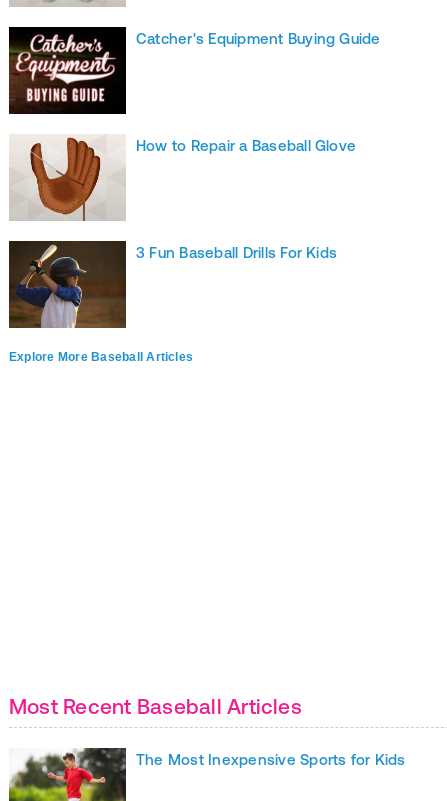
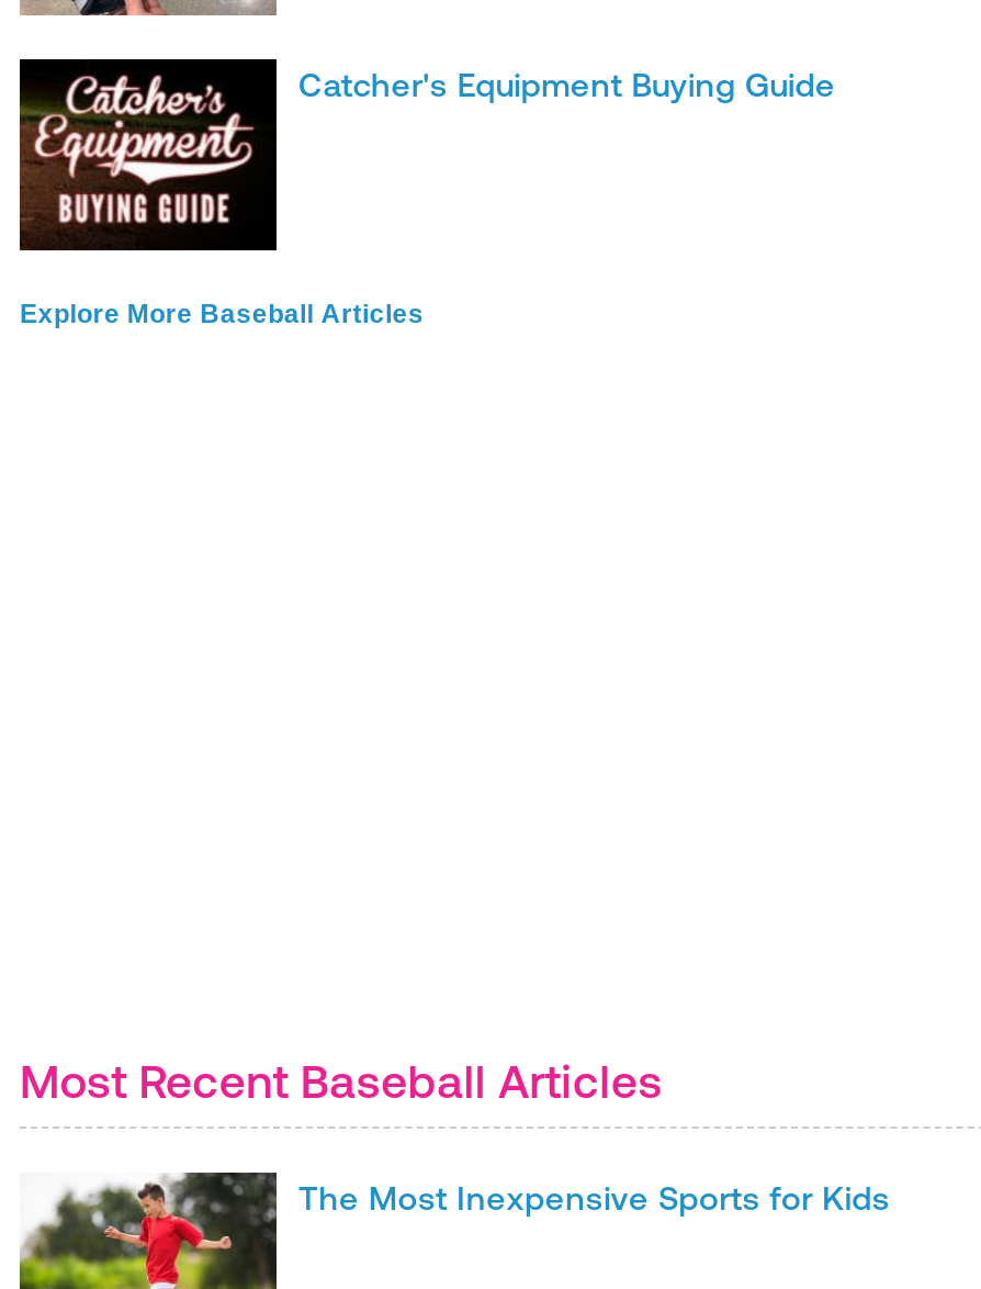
[10,136,356,220] [image] | How to Repair a Baseball Glove -> none
[9,241,337,329] [image] | 3 Fun Baseball Drills For Kids -> none

